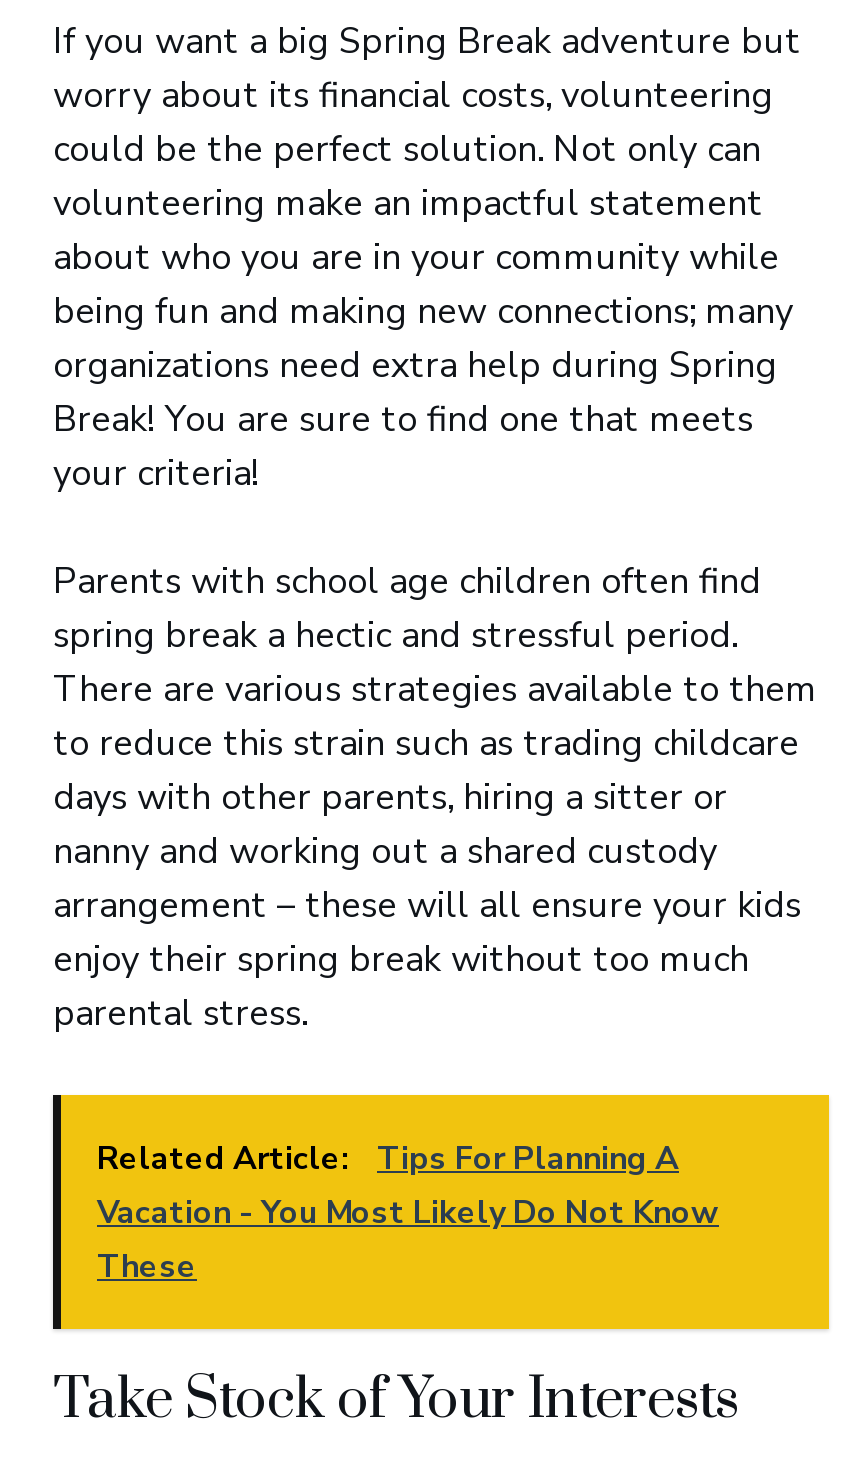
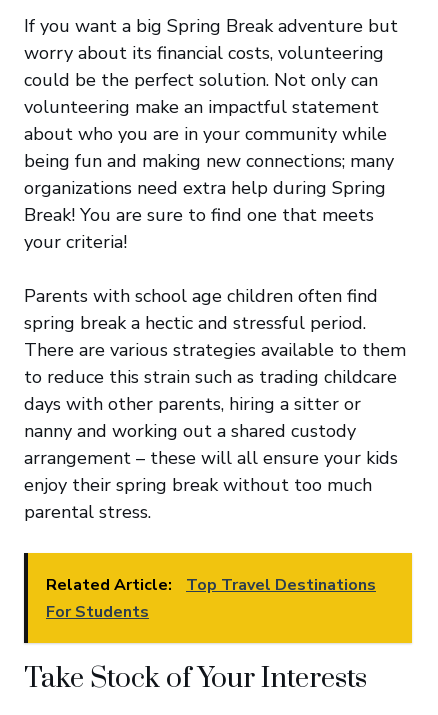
[97,1137,719,1289] Related Article: Tips For Planning A | Vacation - You Most Likely Do Not Know | These -> [46,574,376,623] Related Article: Top Travel Destinations | For Students

